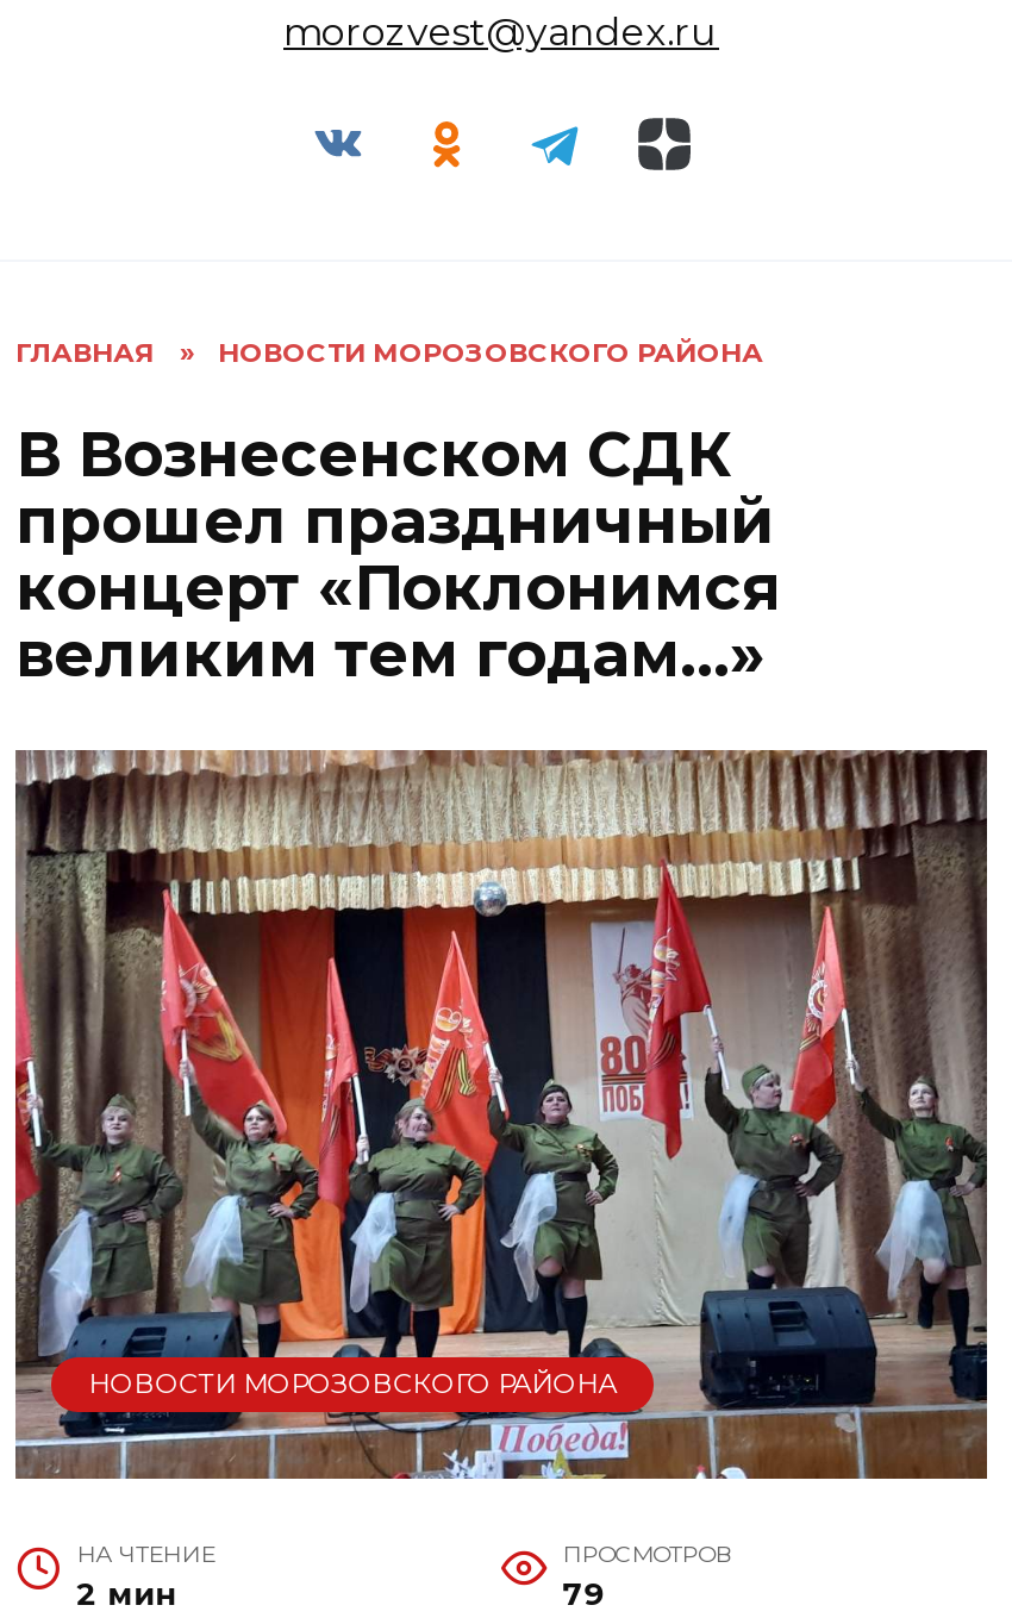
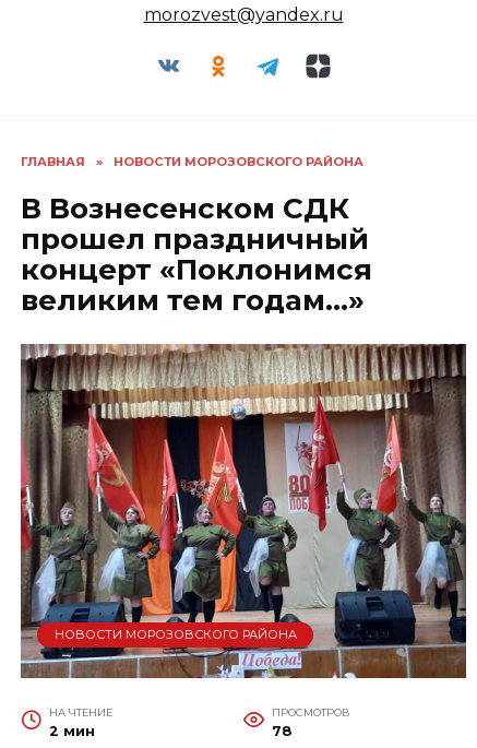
[562,1576,605,1612] 79 -> [271,723,292,739] 78

